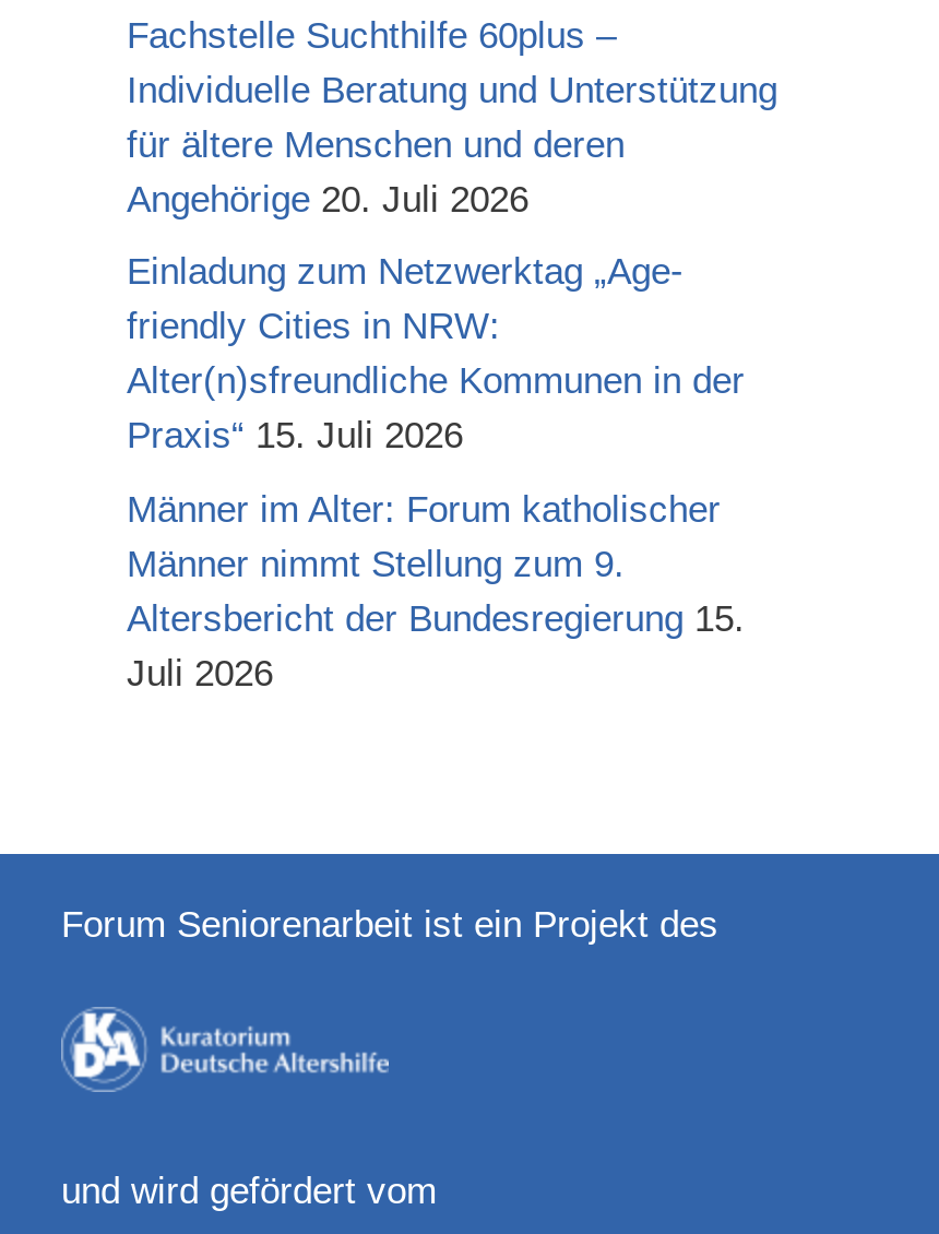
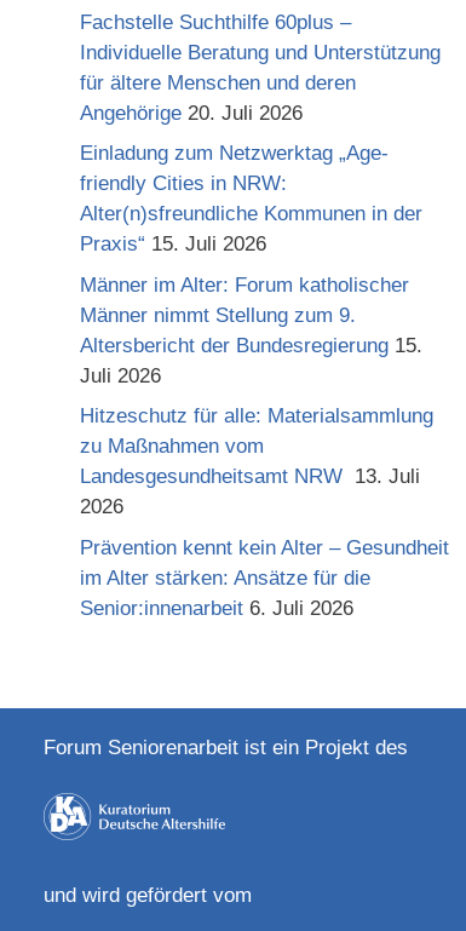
none -> [80,404,449,619] Hitzeschutz für alle: Materialsammlung | zu Maßnahmen vom | Landesgesundheitsamt NRW 13. Juli | 2026 | Prävention kennt kein Alter – Gesundheit | im Alter stärken: Ansätze für die | Senior:innenarbeit 6. Juli 2026

